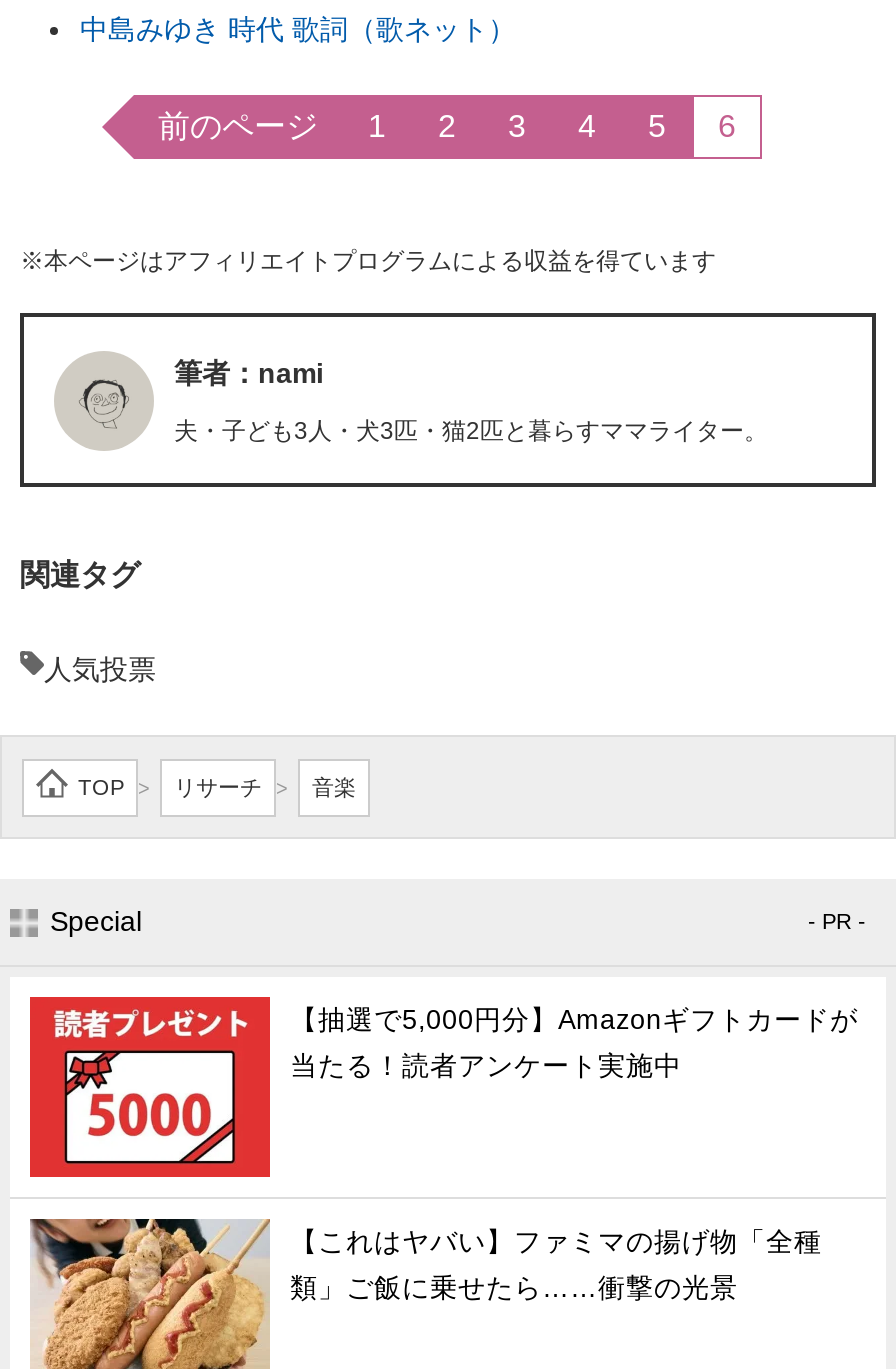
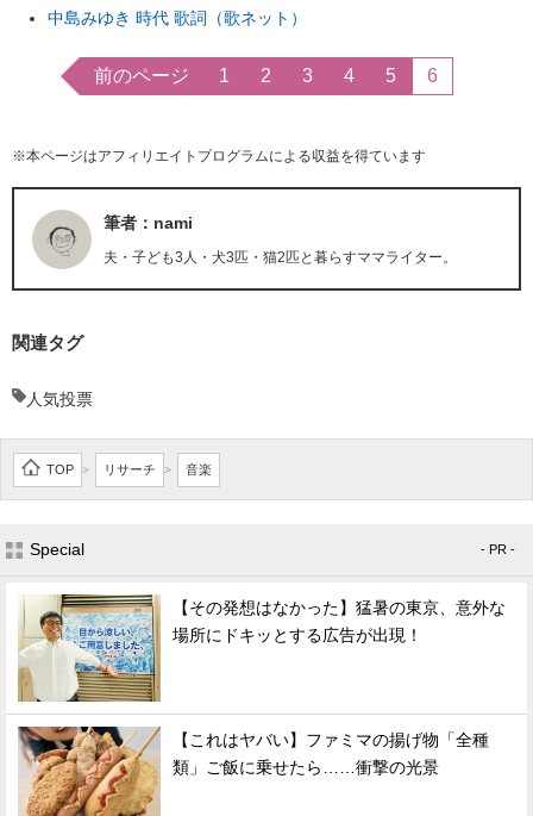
[28,995,858,1179] [image] | 【抽選で5,000円分】Amazonギフトカードが -> [17,593,506,703] [image] | 【その発想はなかった】猛暑の東京、意外な
[290,1052,682,1082] 当たる！読者アンケート実施中 -> [173,627,422,645] 場所にドキッとする広告が出現！

